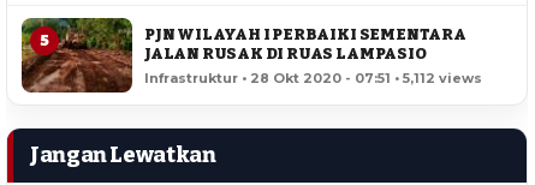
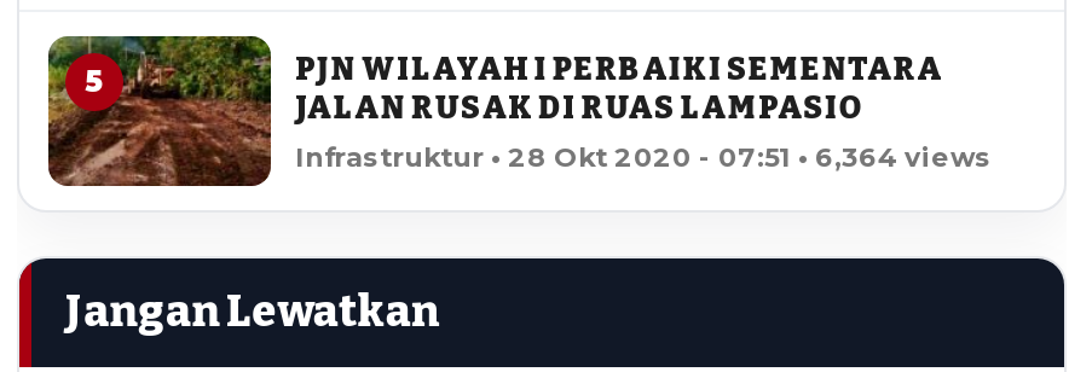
[144,69,482,86] Infrastruktur • 28 Okt 2020 - 07:51 • 5,112 views -> [295,139,992,173] Infrastruktur • 28 Okt 2020 - 07:51 • 6,364 views

